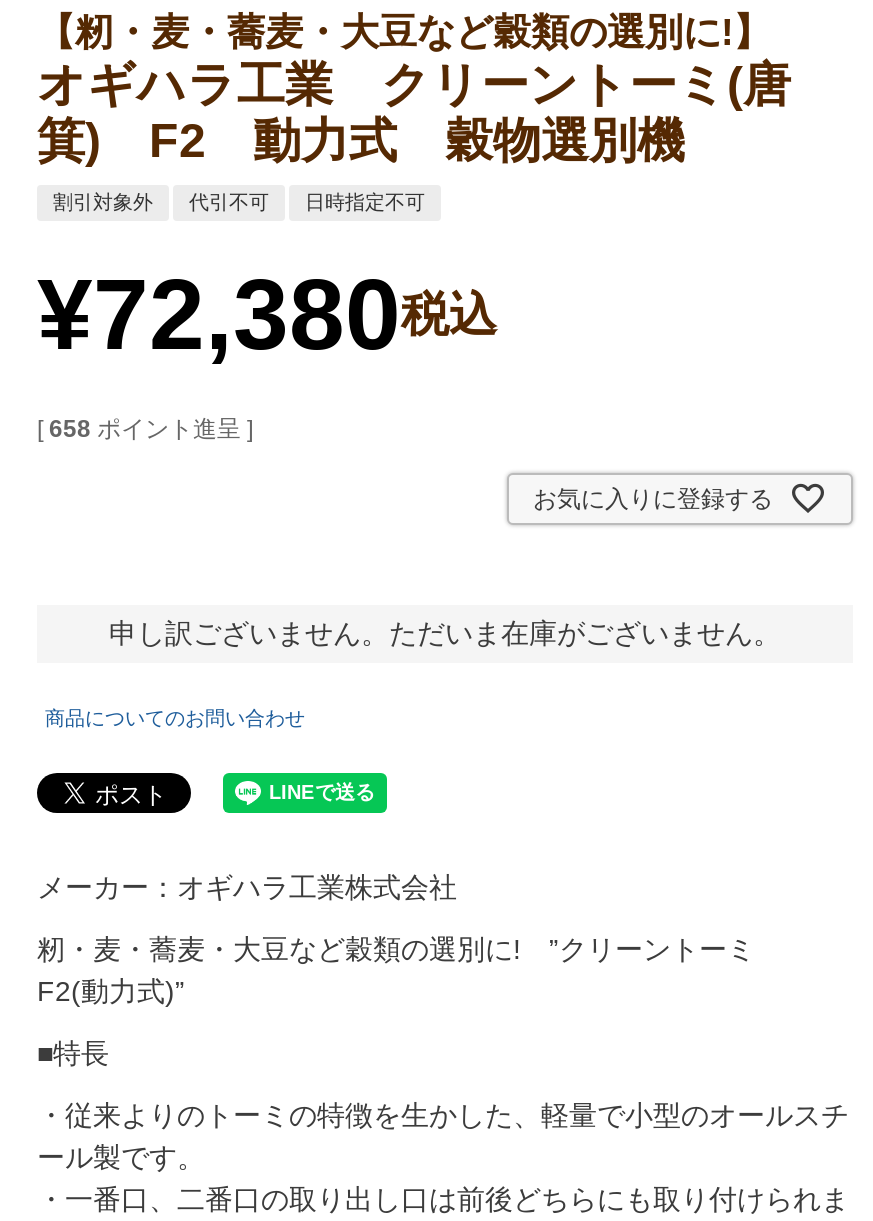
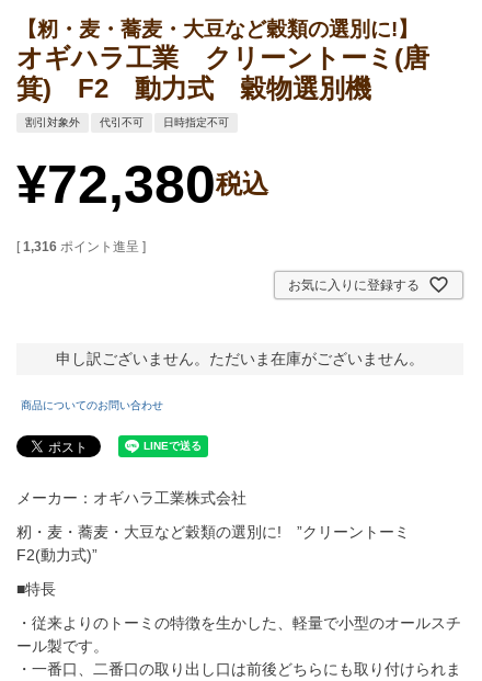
[37,415,253,443] [ 658 ポイント進呈 ] -> [16,239,146,255] [ 1,316 ポイント進呈 ]

